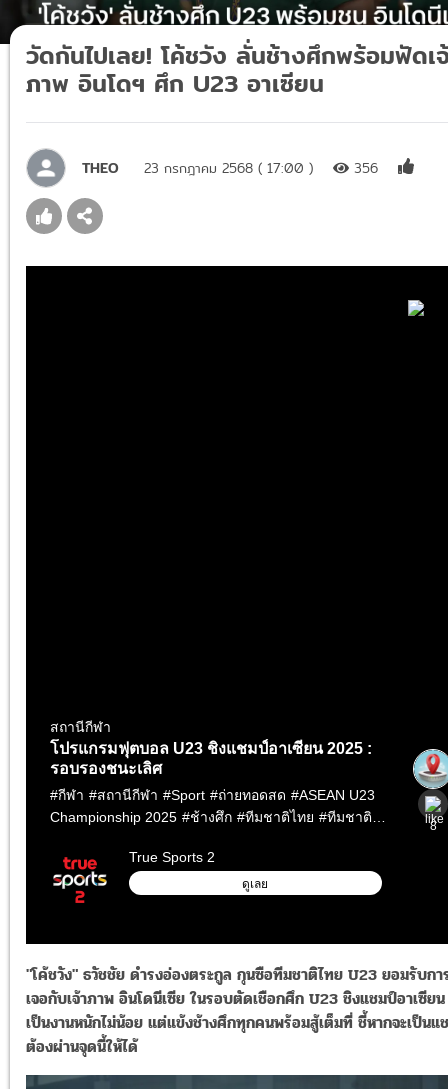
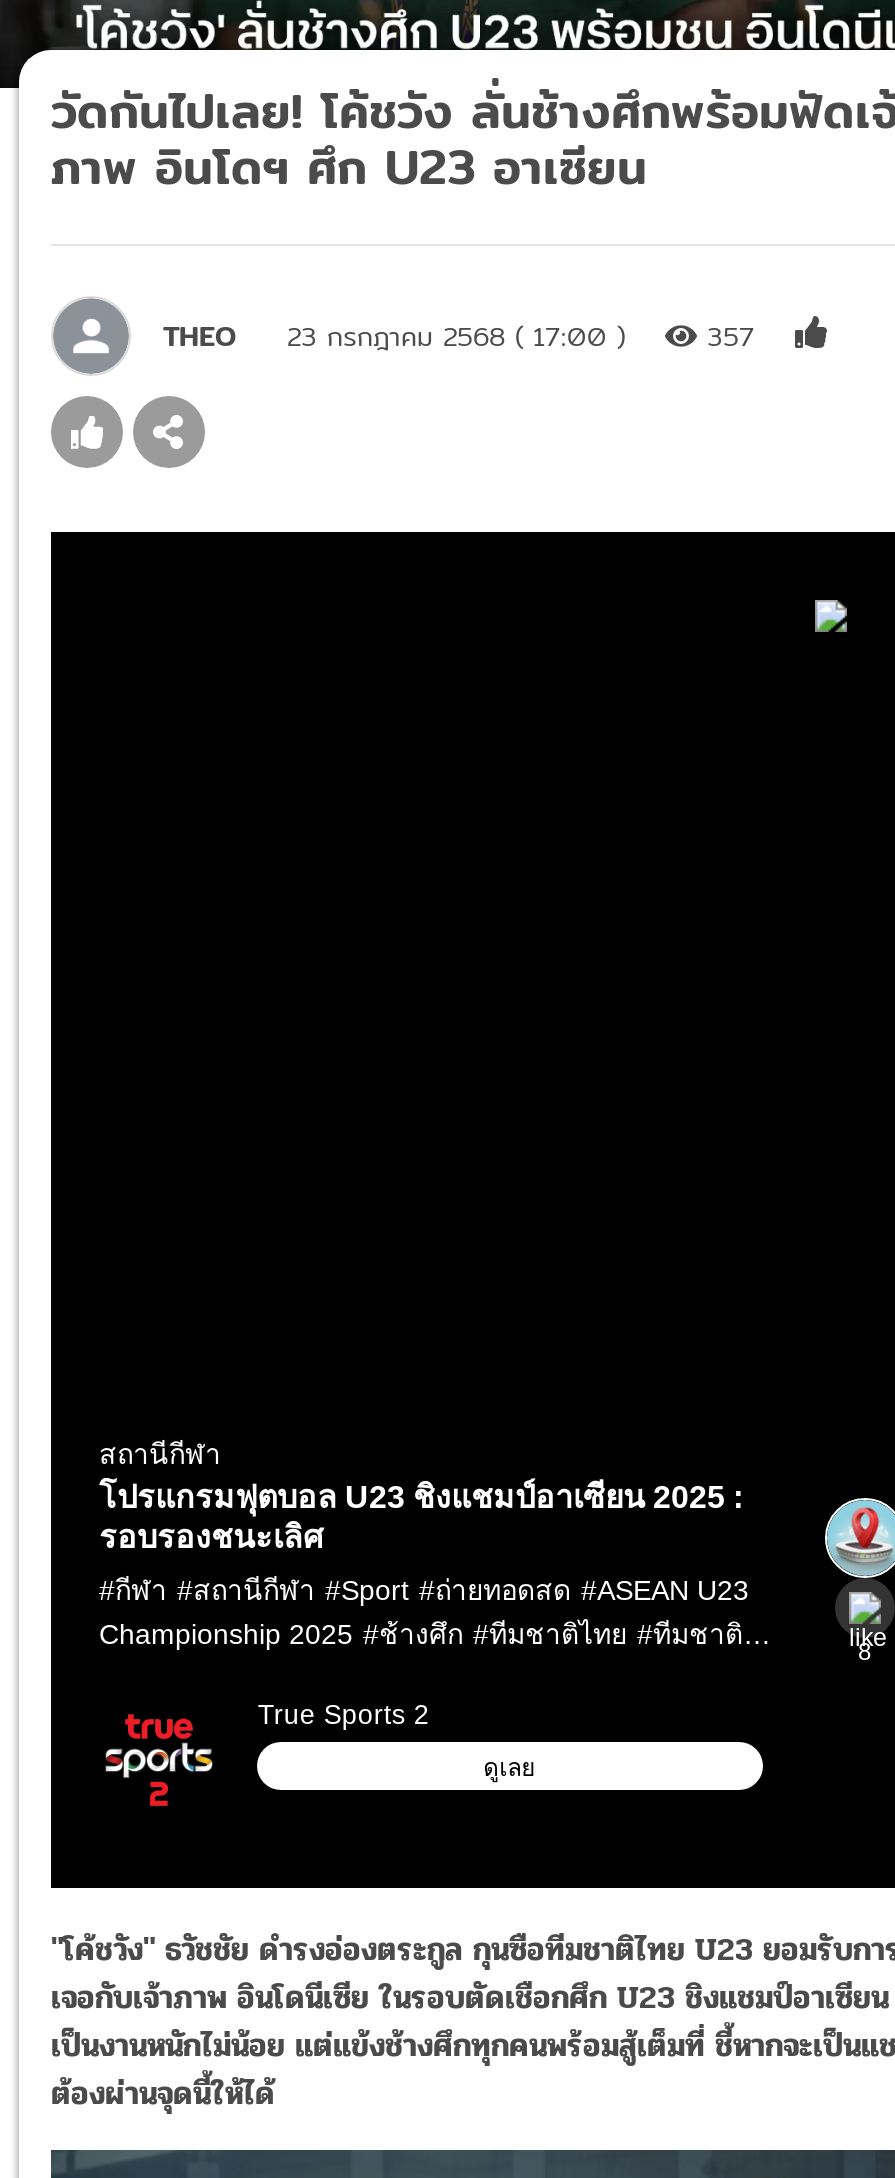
[354,158,378,178] 356 -> [707,316,755,356] 357

